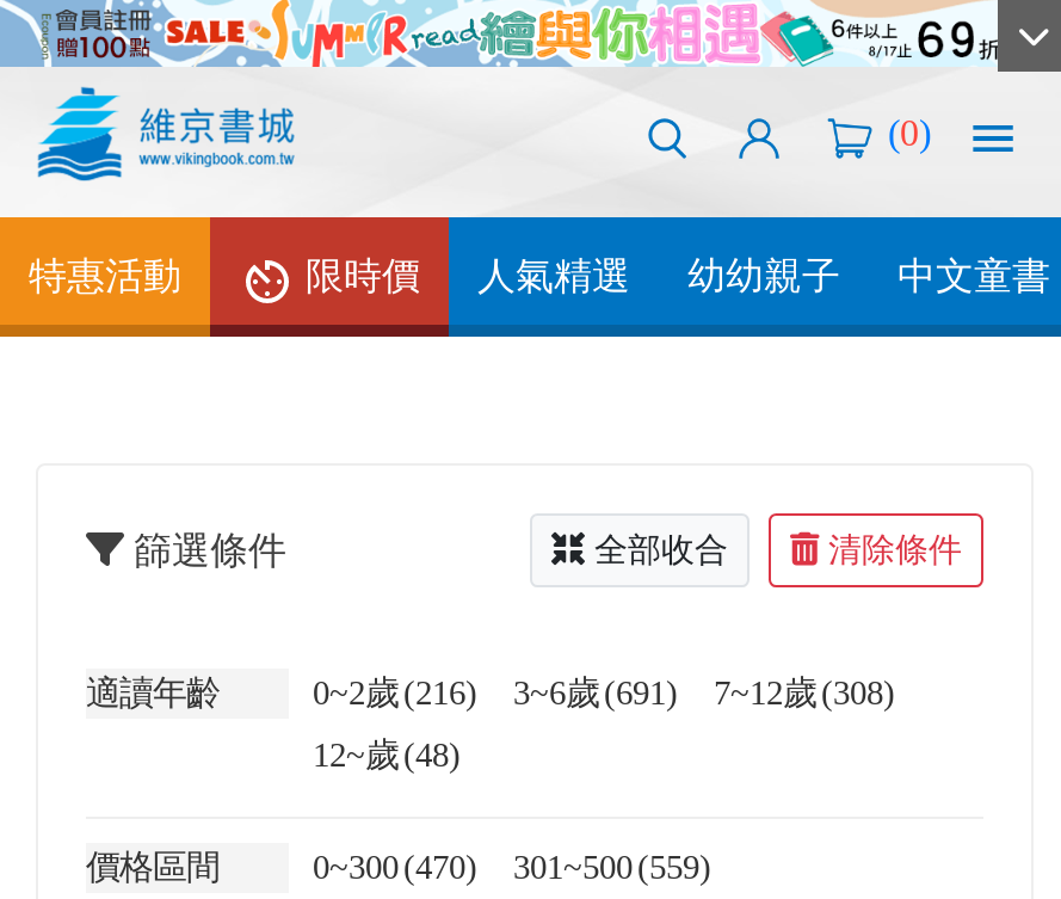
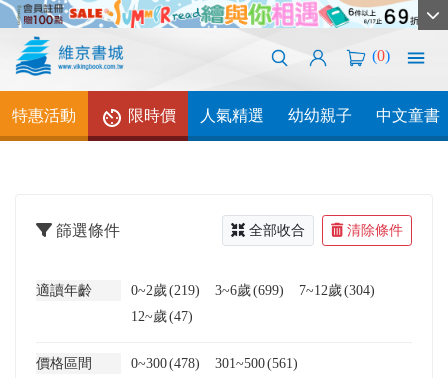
[313,673,477,712] 0~2歲 (216) -> [131,282,200,298] 0~2歲 (219)
[513,673,678,712] 3~6歲 (691) -> [215,282,284,298] 3~6歲 (699)
[714,673,895,712] 7~12歲 (308) -> [299,282,375,298] 7~12歲 (304)
[313,735,461,774] 12~歲 (48) -> [131,308,193,324] 12~歲 (47)
[313,848,477,886] 0~300 (470) -> [131,355,200,371] 0~300 (478)
[513,848,711,886] 301~500 (559) -> [215,355,298,371] 301~500 (561)

